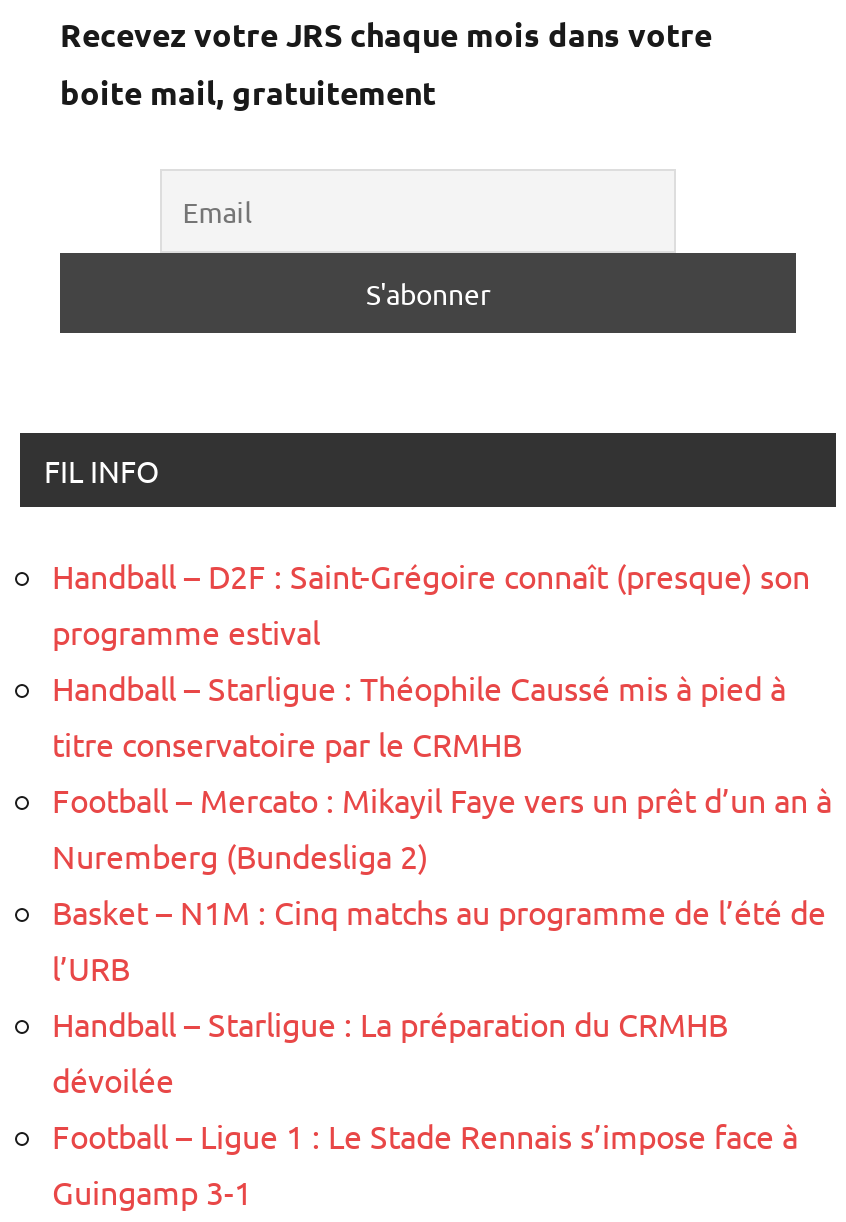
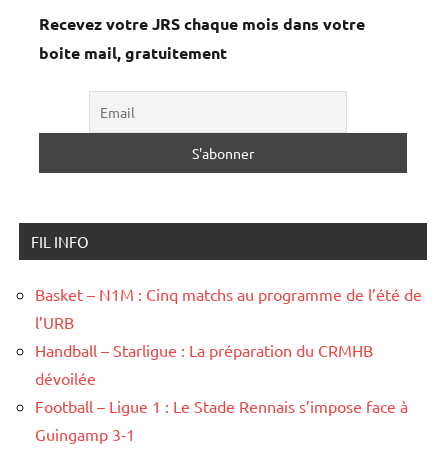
[52,555,832,875] Handball – D2F : Saint-Grégoire connaît (presque) son | programme estival | Handball – Starligue : Théophile Caussé mis à pied à | titre conservatoire par le CRMHB | Football – Mercato : Mikayil Faye vers un prêt d’un an à | Nuremberg (Bundesliga 2) -> none

